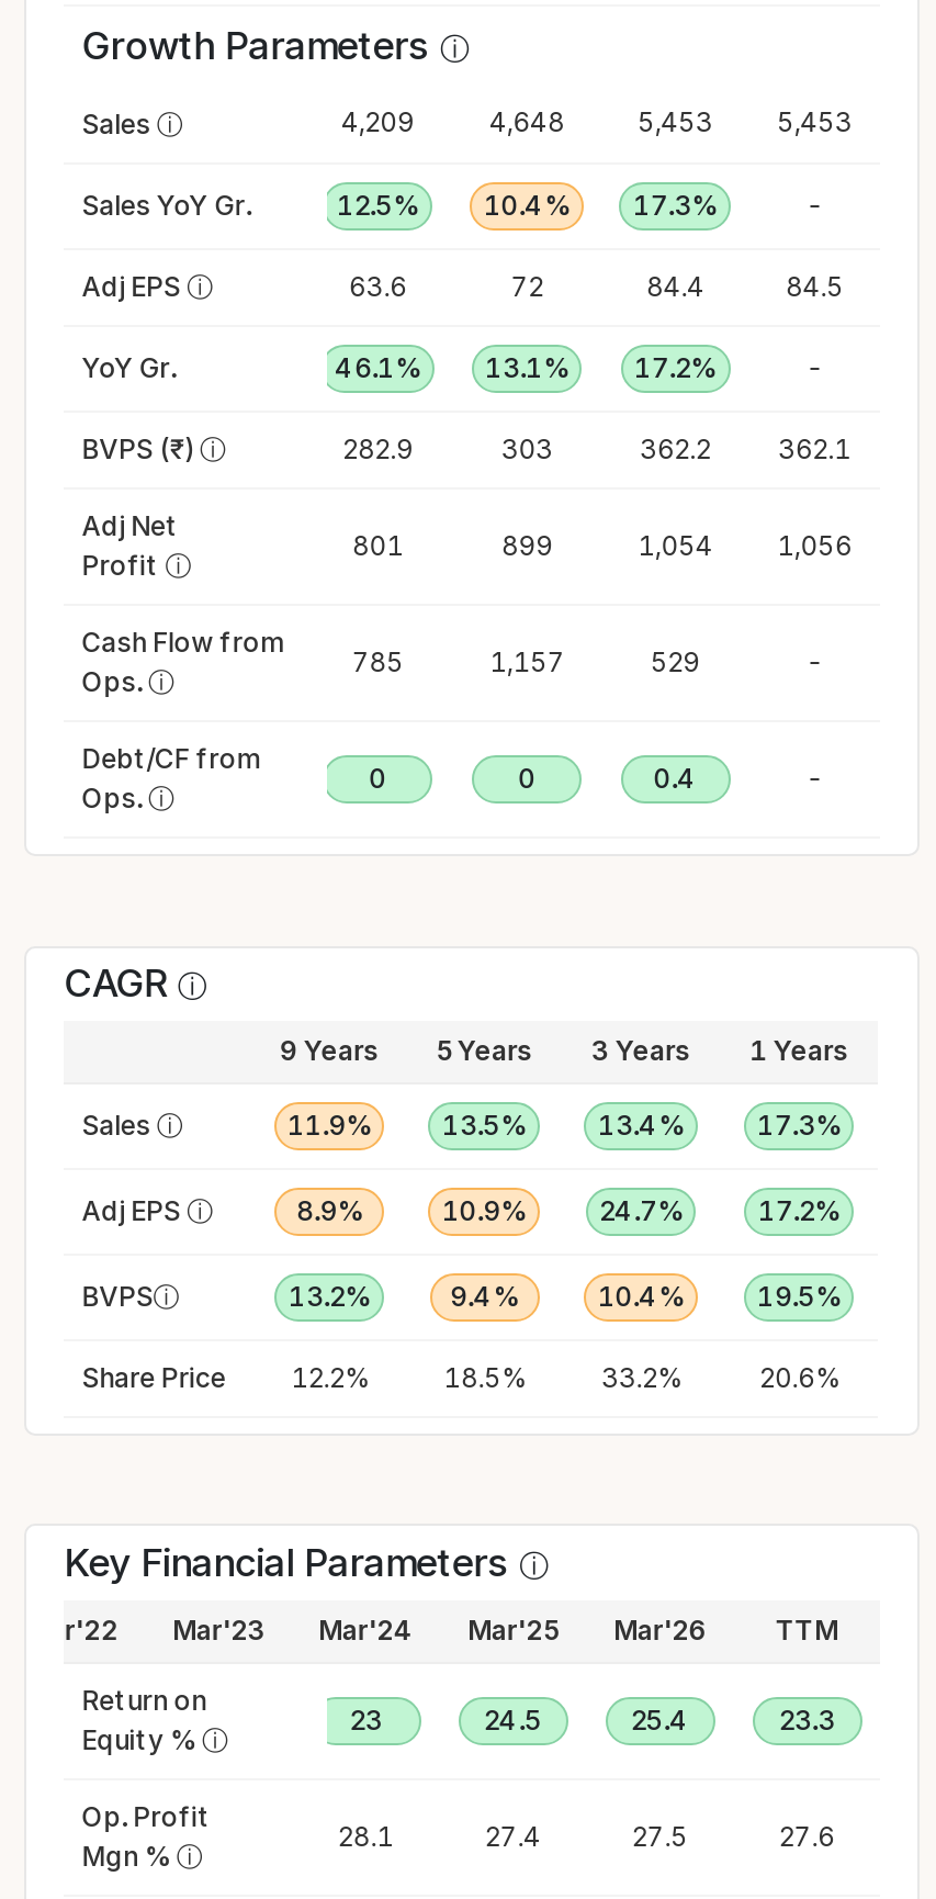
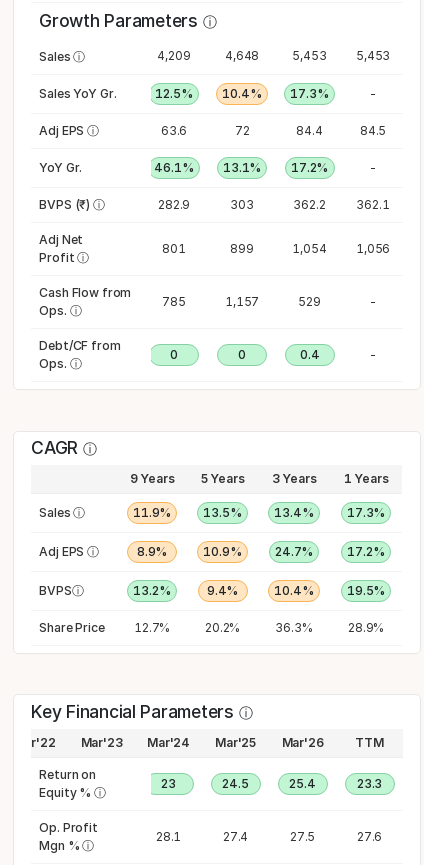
[82,1362,368,1395] Share Price 12.2% -> [39,620,170,635] Share Price 12.7%
[443,1362,525,1395] 18.5% -> [205,620,240,635] 20.2%
[601,1362,681,1395] 33.2% -> [275,620,313,635] 36.3%
[759,1362,839,1395] 20.6% -> [348,620,384,635] 28.9%

